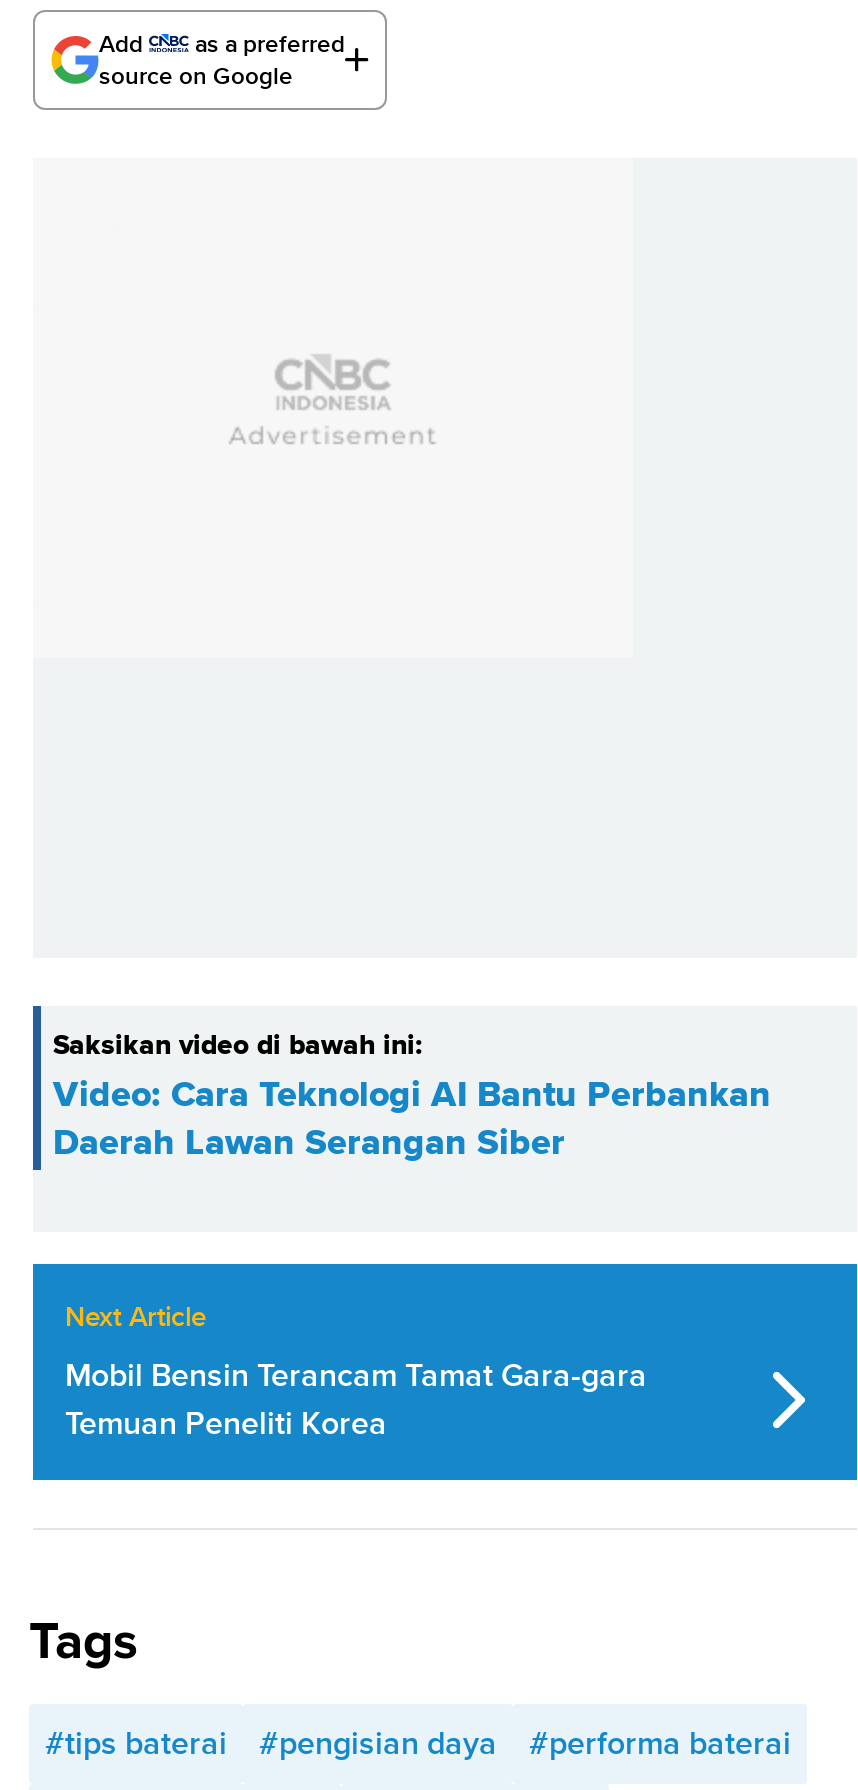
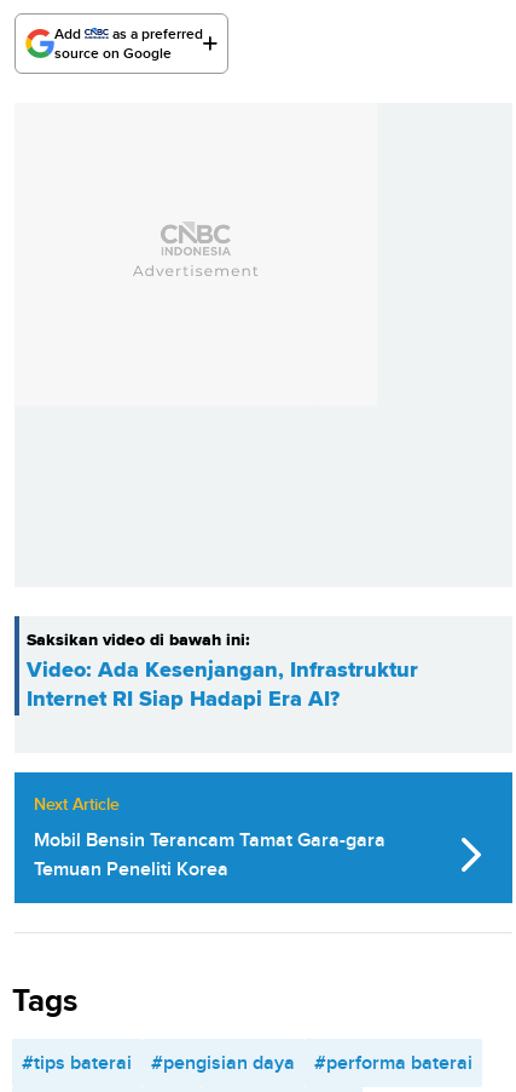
[53,1068,771,1168] Video: Cara Teknologi AI Bantu Perbankan | Daerah Lawan Serangan Siber -> [27,654,418,715] Video: Ada Kesenjangan, Infrastruktur | Internet RI Siap Hadapi Era AI?

